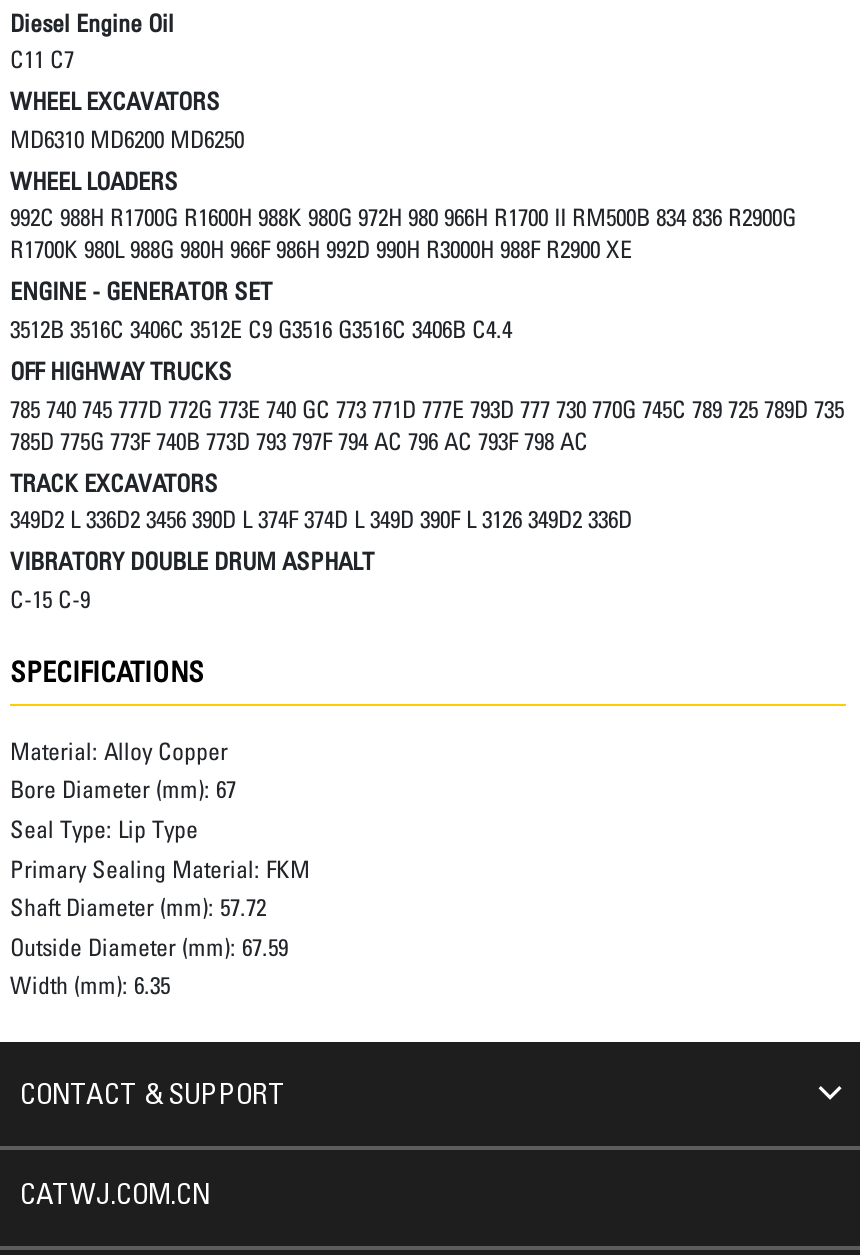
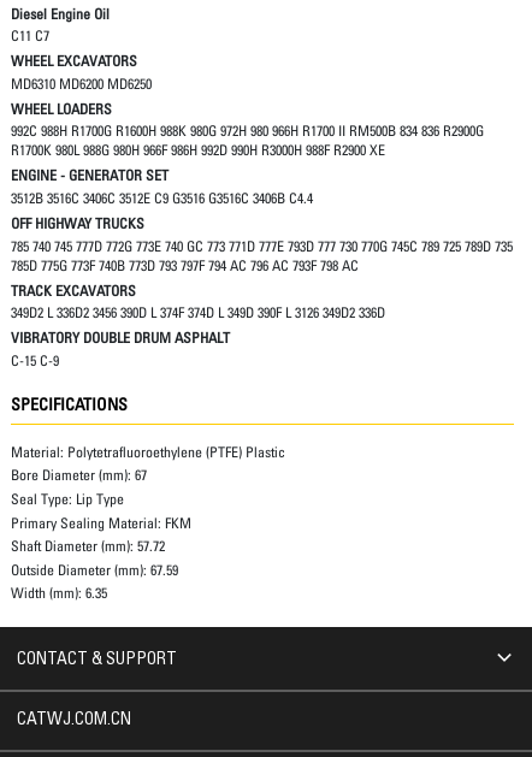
[10,736,228,766] Material: Alloy Copper -> [11,443,285,461] Material: Polytetrafluoroethylene (PTFE) Plastic

